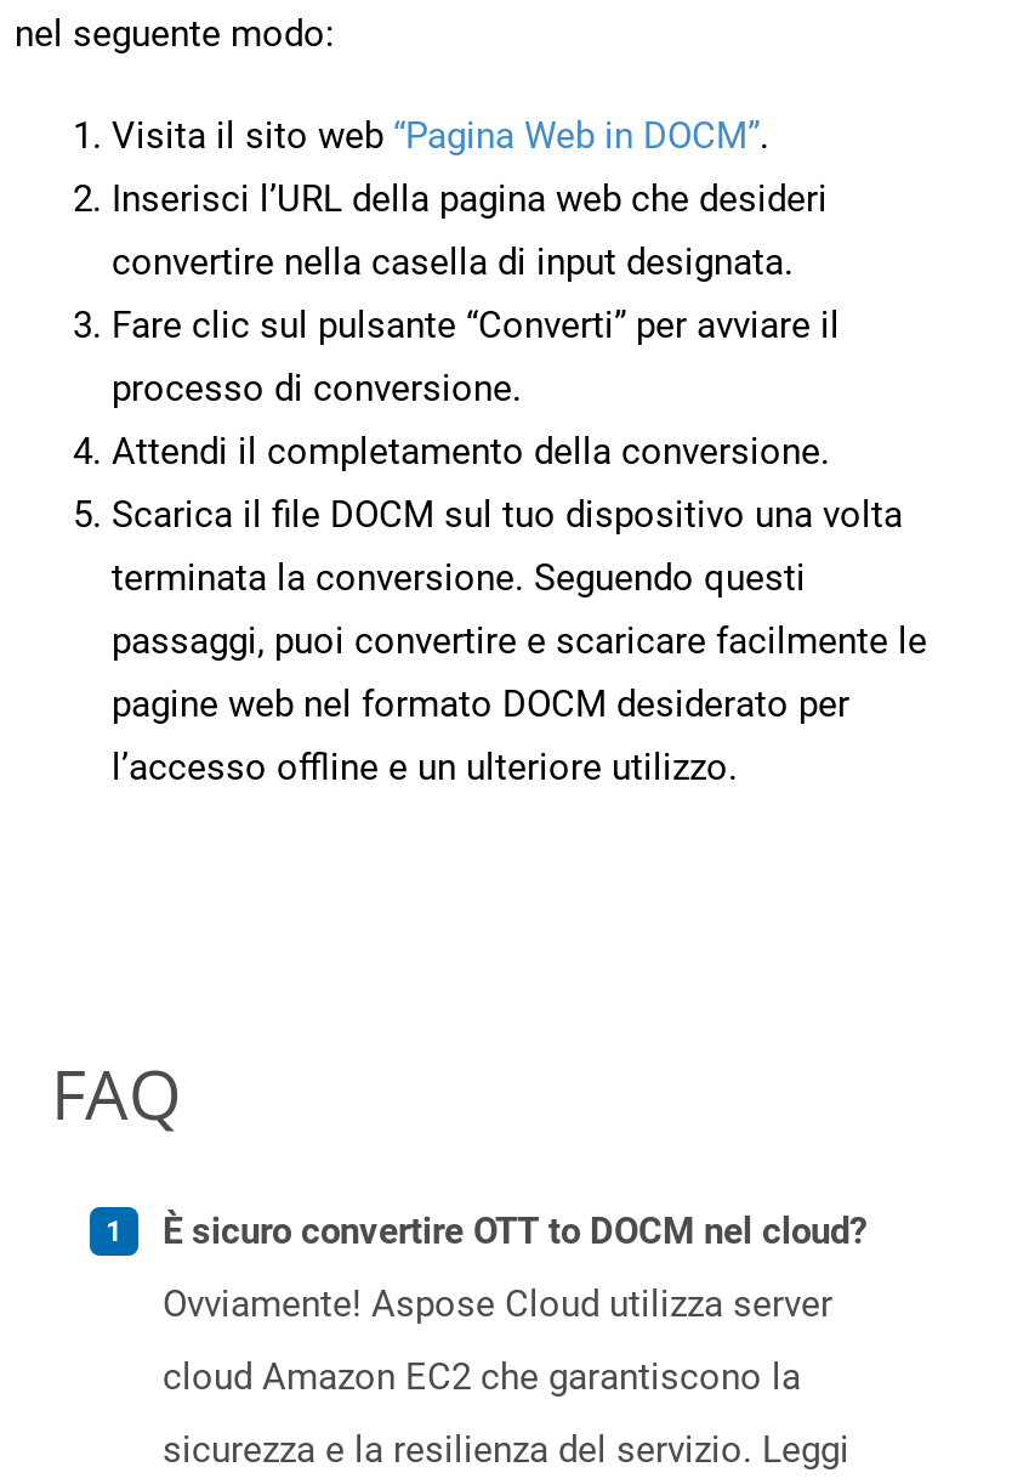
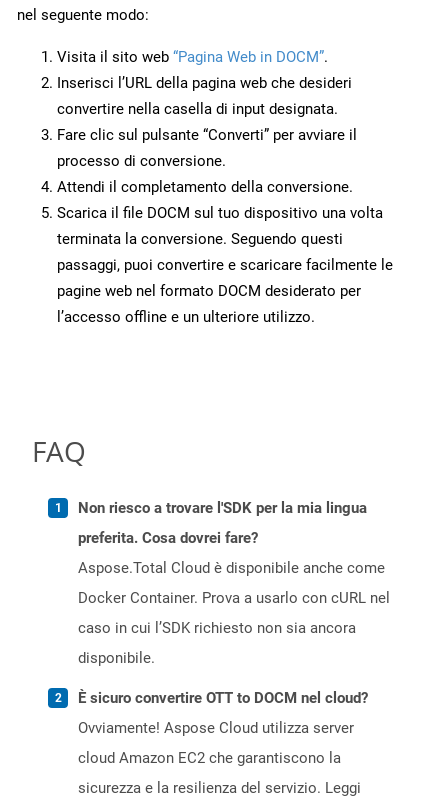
none -> [78,499,390,667] Non riesco a trovare l'SDK per la mia lingua | preferita. Cosa dovrei fare? | Aspose.Total Cloud è disponibile anche come | Docker Container. Prova a usarlo con cURL nel | caso in cui l’SDK richiesto non sia ancora | disponibile.

